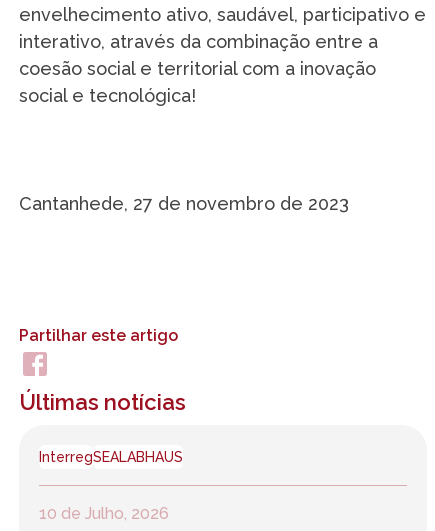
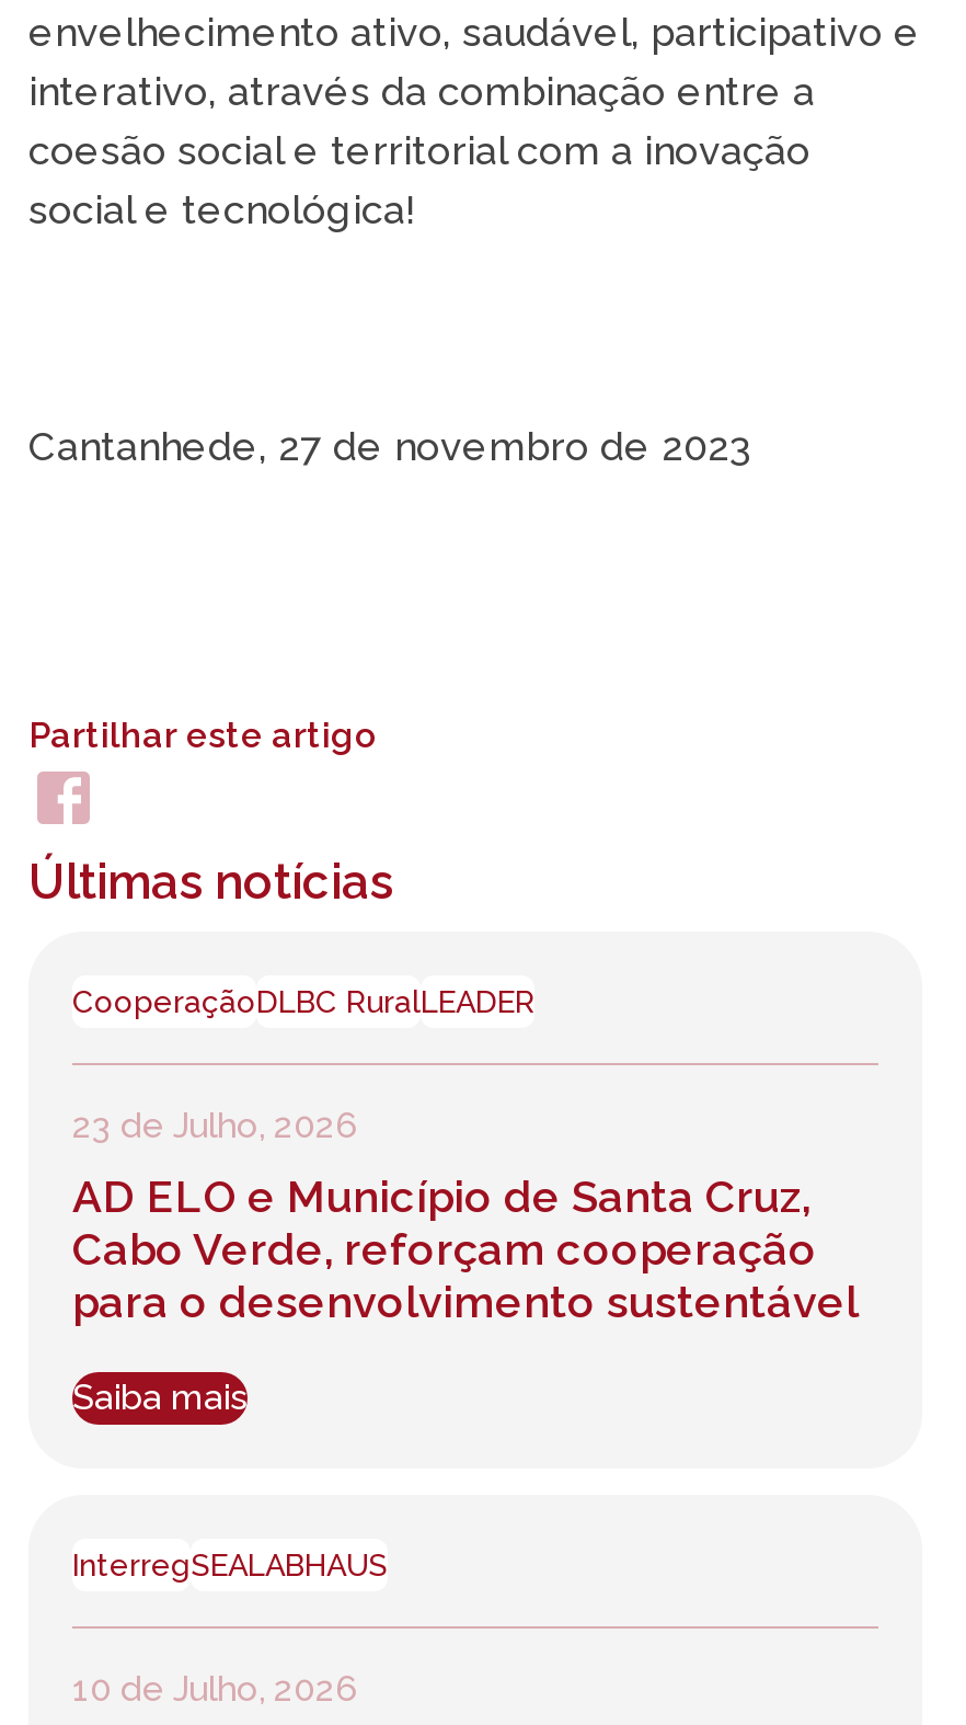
none -> [72,984,859,1418] CooperaçãoDLBC RuralLEADER | 23 de Julho, 2026 | AD ELO e Município de Santa Cruz, | Cabo Verde, reforçam cooperação | para o desenvolvimento sustentável | Saiba mais

